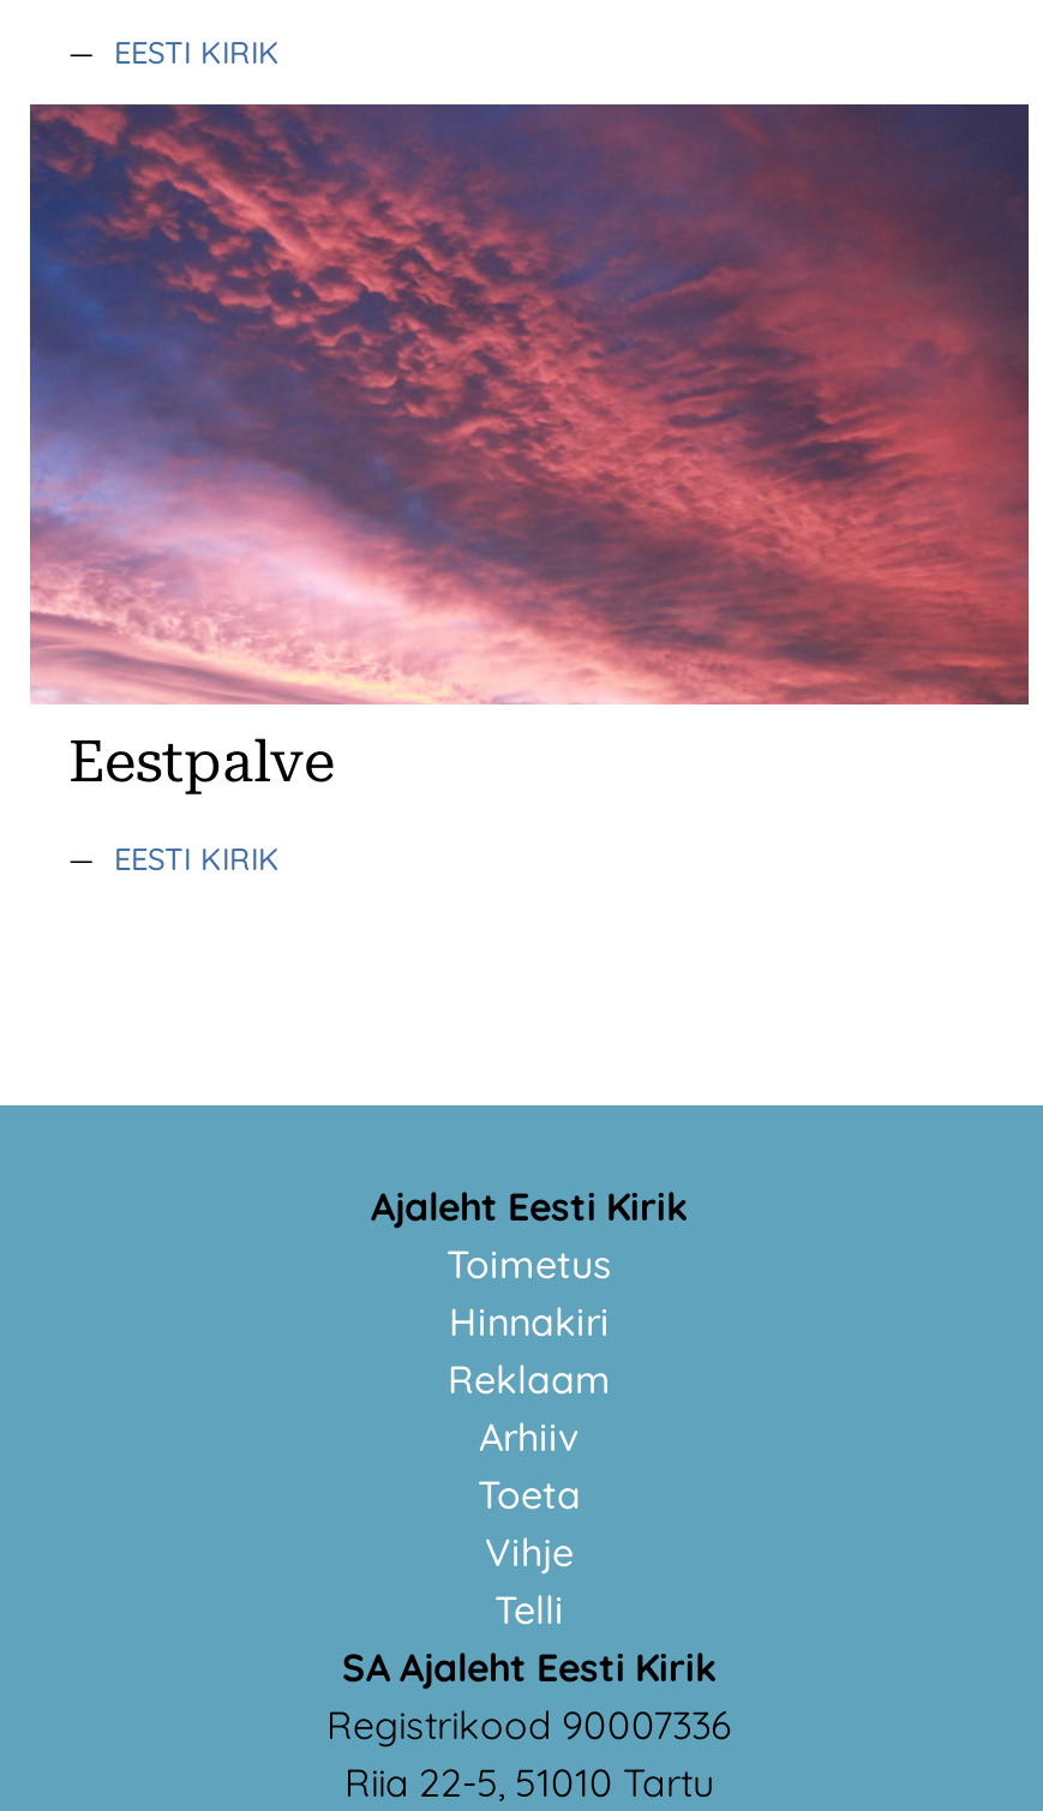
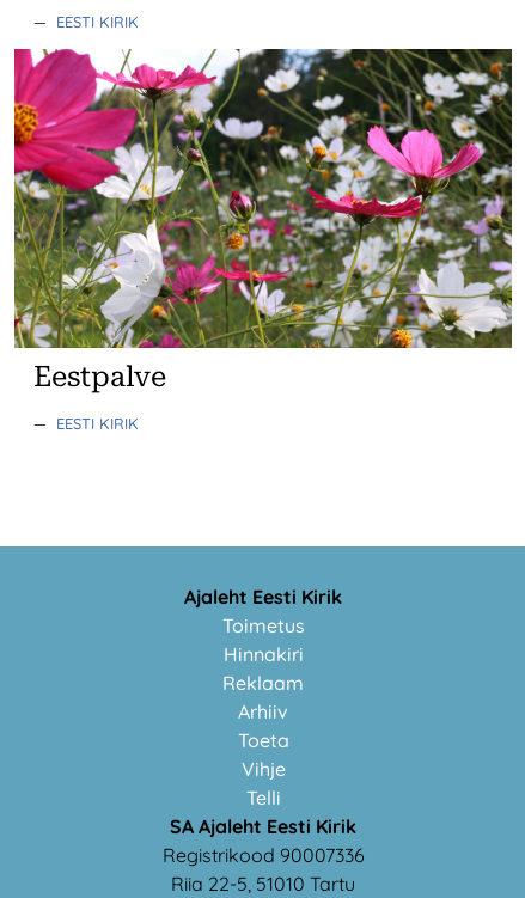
[28,101,1031,706] [image] -> [13,48,513,349] [image]

